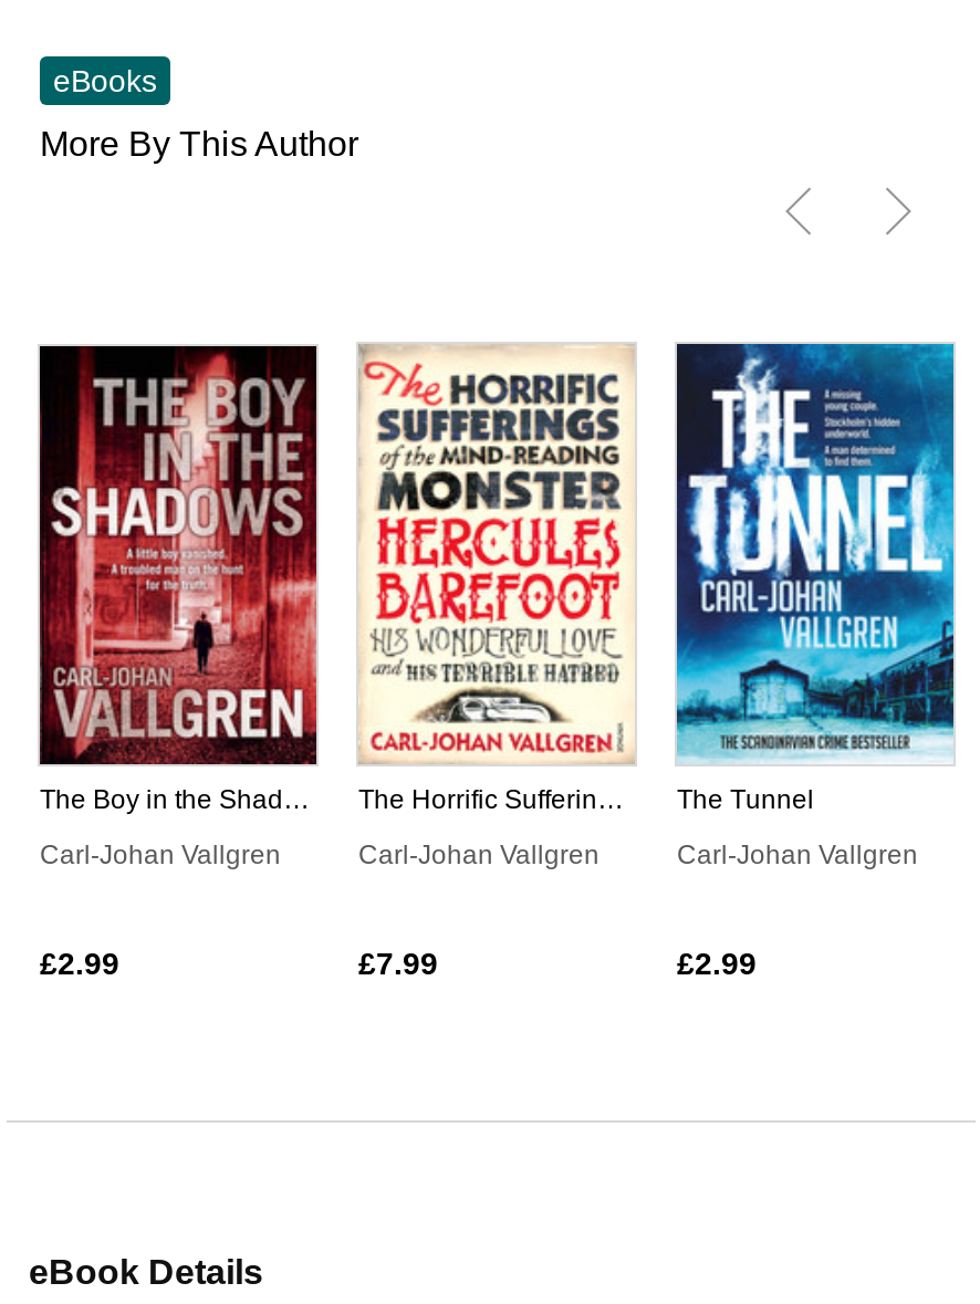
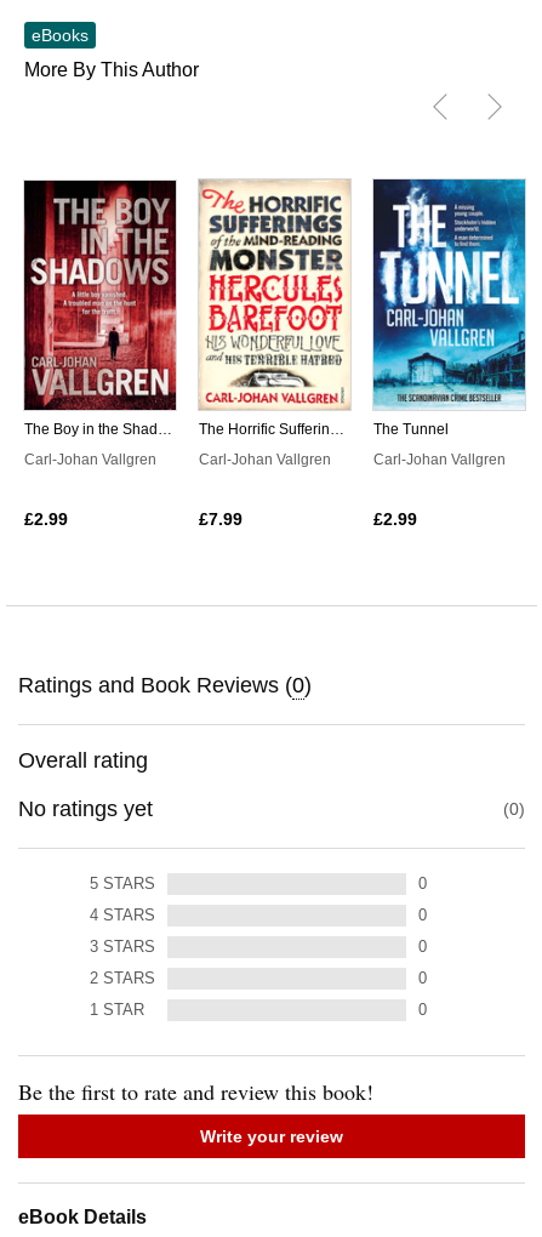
none -> [18,673,519,821] Ratings and Book Reviews (0) | Overall rating | No ratings yet | 0
none -> [18,874,427,1146] 5 STARS | 0 | 4 STARS | 0 | 3 STARS | 0 | 2 STARS | 0 | 1 STAR | 0 | Be the first to rate and review this book! | Write your review

